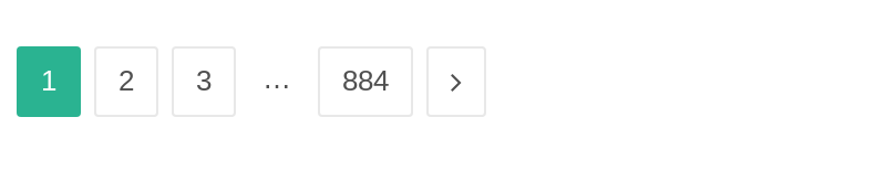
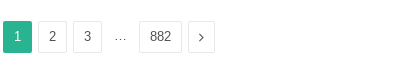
[342,65,389,98] 884 -> [150,28,171,43] 882

